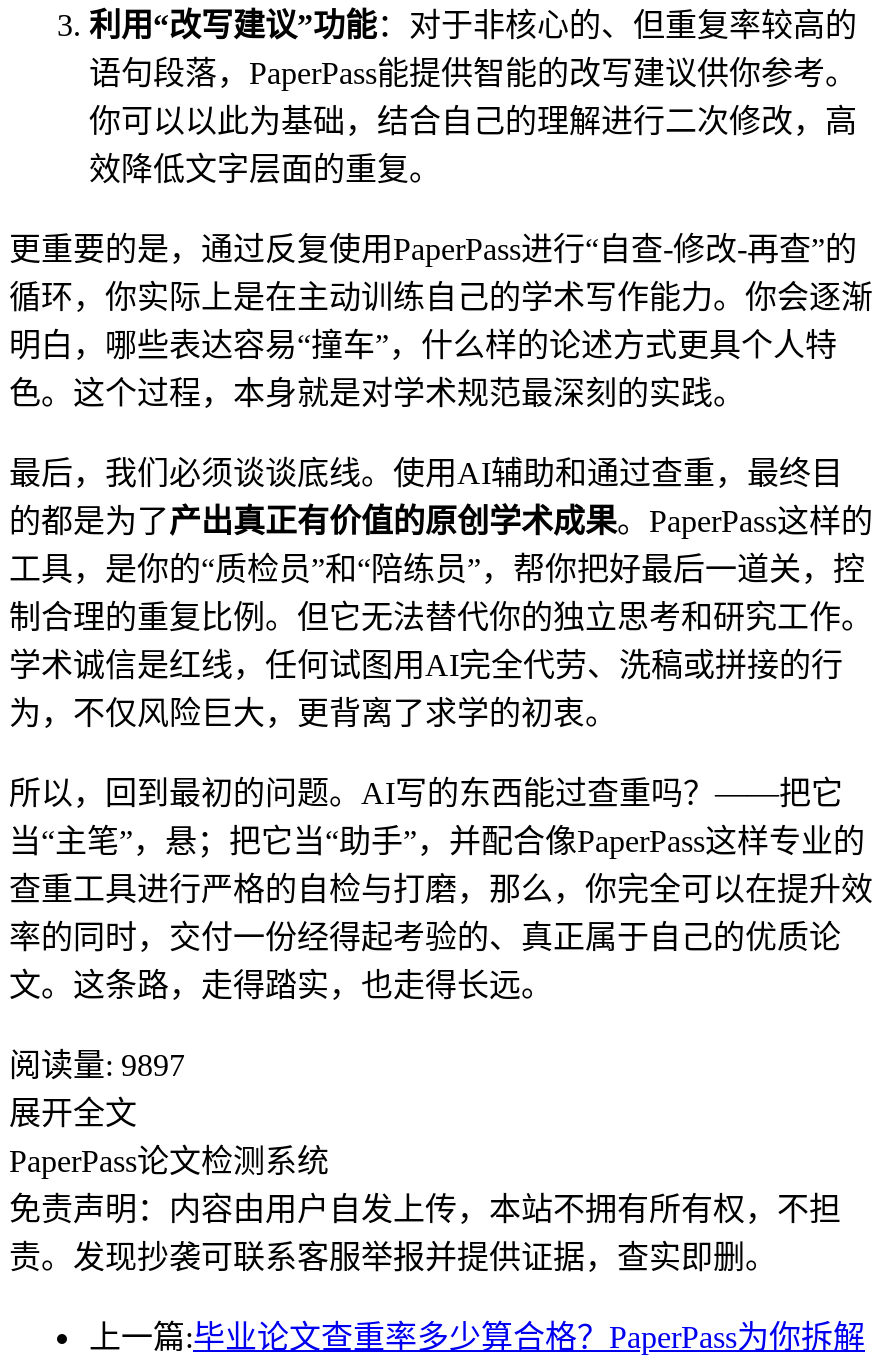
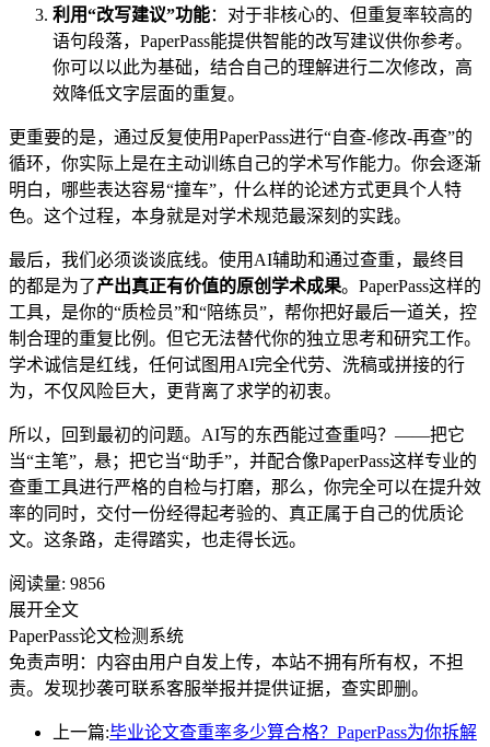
[9,1048,185,1082] 阅读量: 9897 -> [9,574,105,593] 阅读量: 9856

